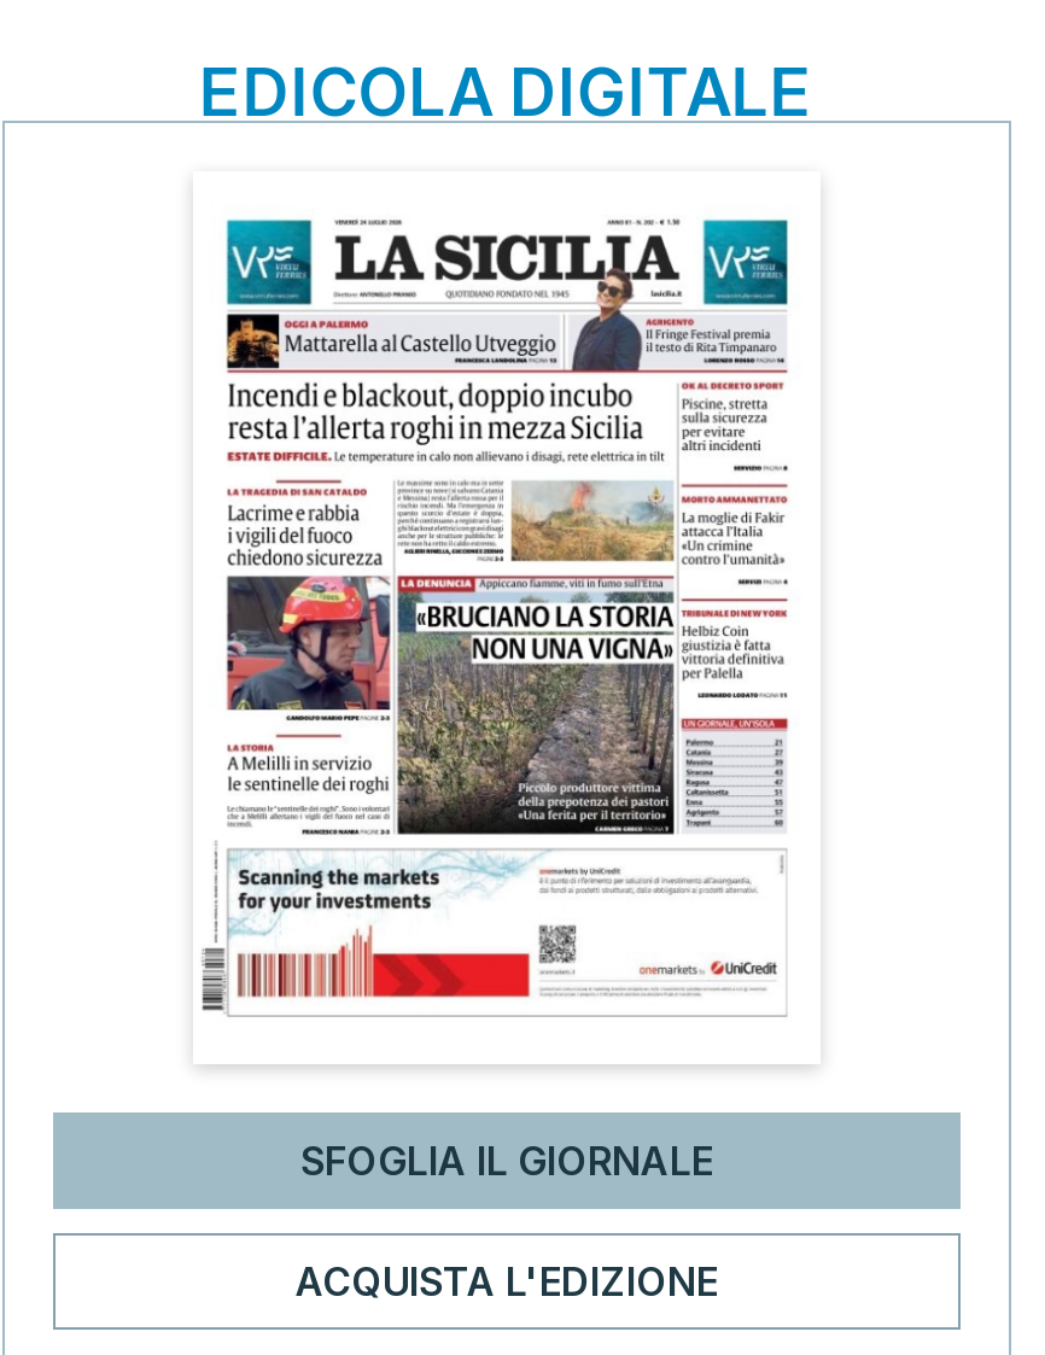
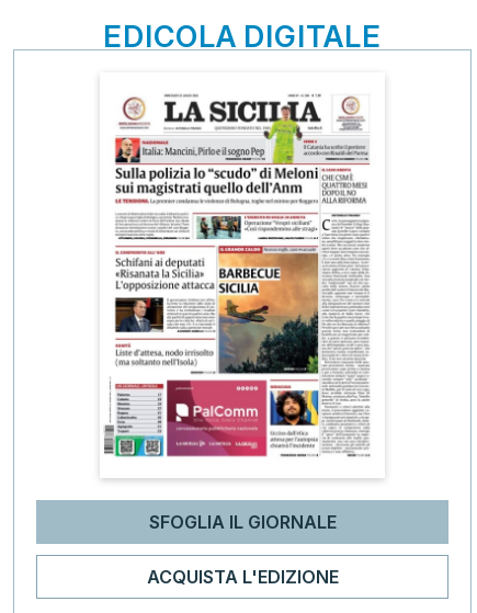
[210,217,789,1016] [image] -> [106,94,370,457] [image]

